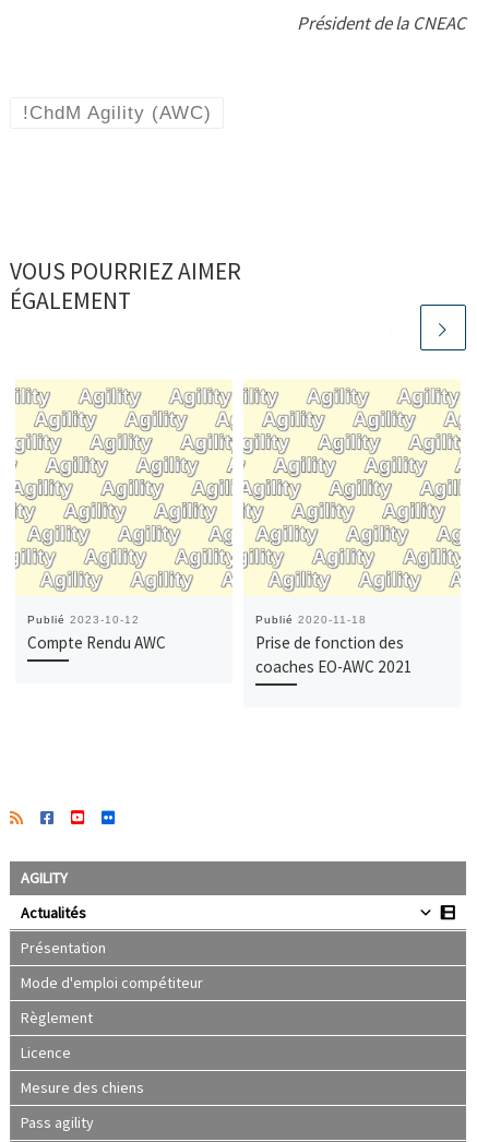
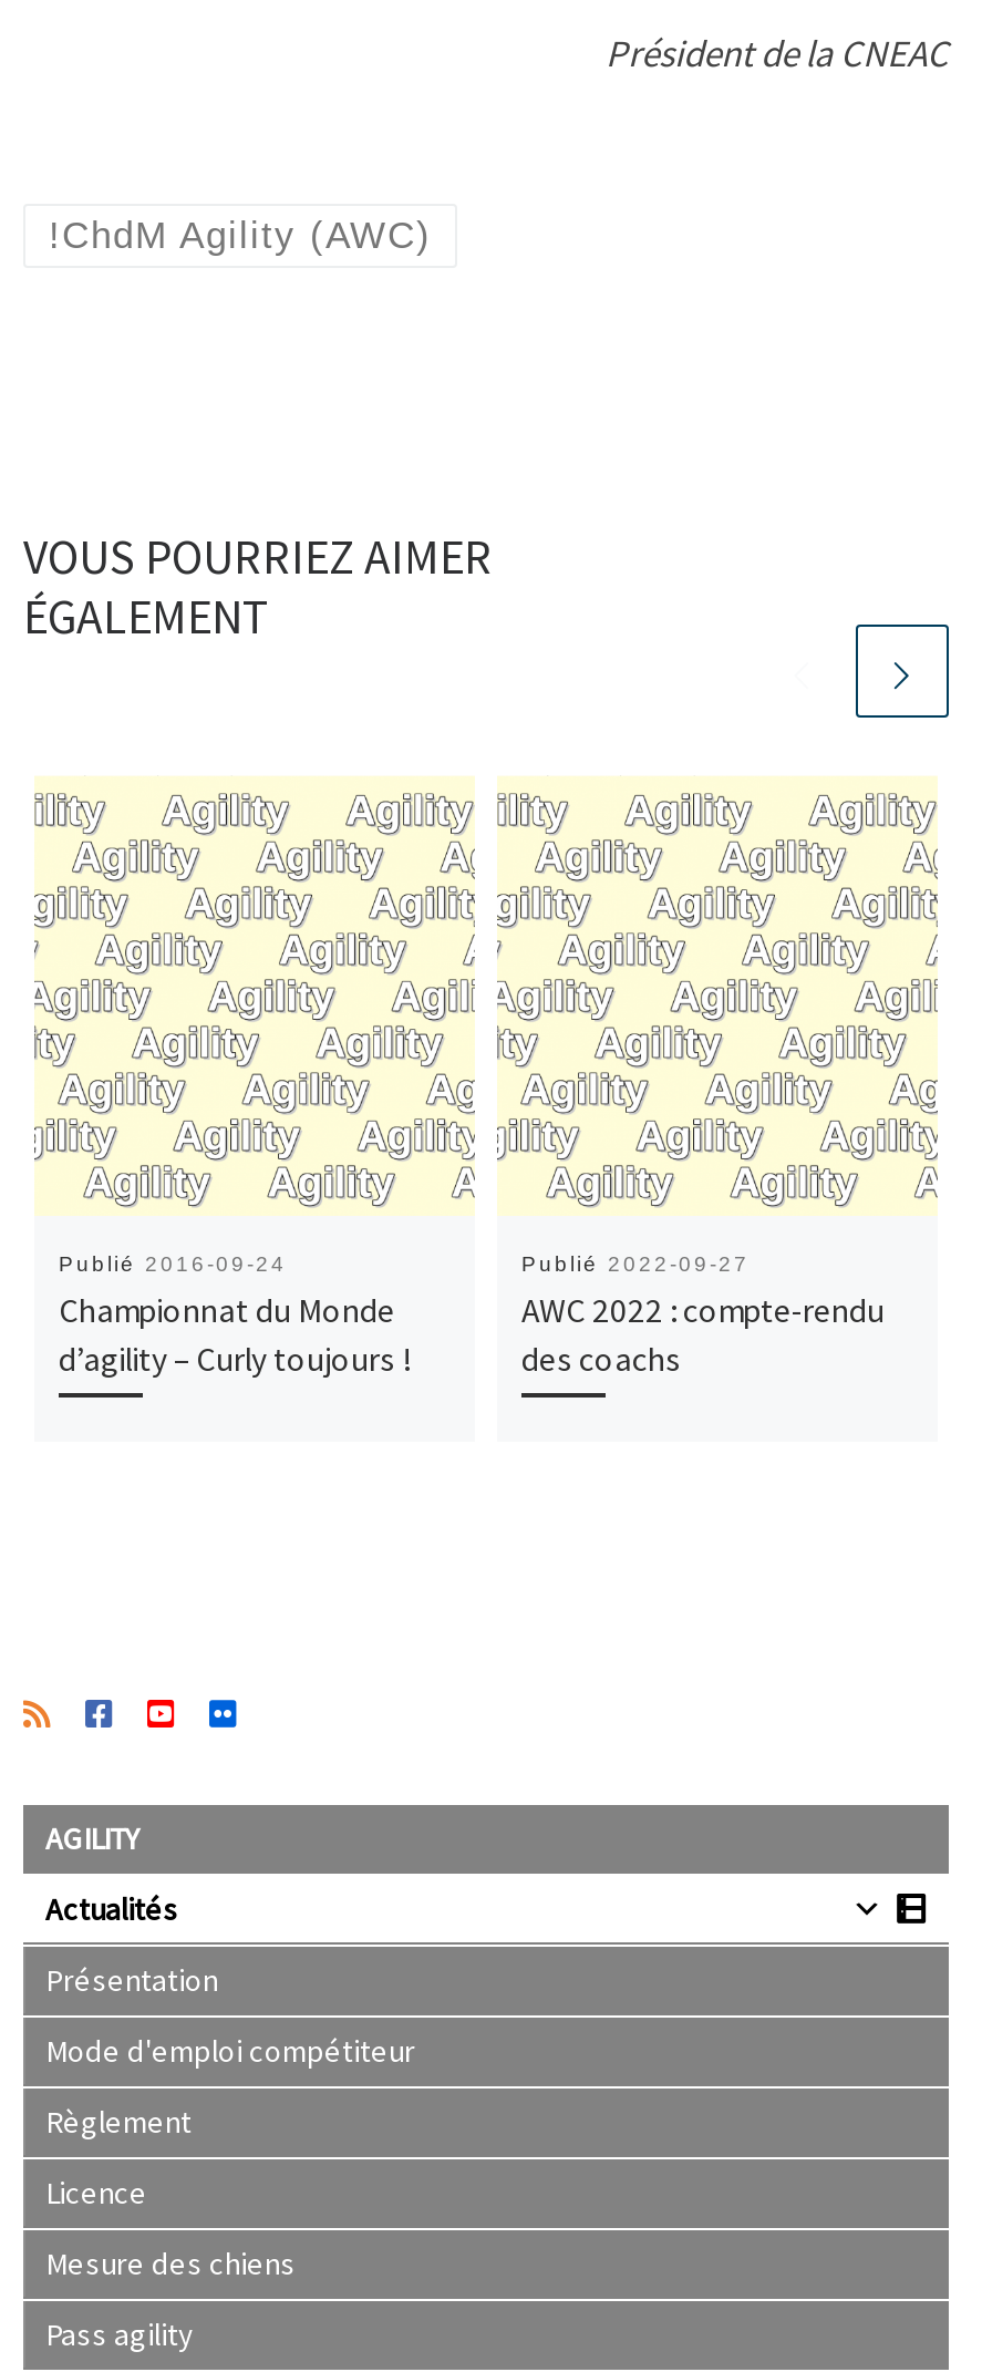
[27,614,166,653] Publié 2023-10-12 | Compte Rendu AWC -> [59,1252,411,1380] Publié 2016-09-24 | Championnat du Monde | d’agility – Curly toujours !
[255,614,413,677] Publié 2020-11-18 | Prise de fonction des | coaches EO-AWC 2021 -> [521,1252,885,1380] Publié 2022-09-27 | AWC 2022 : compte-rendu | des coachs

